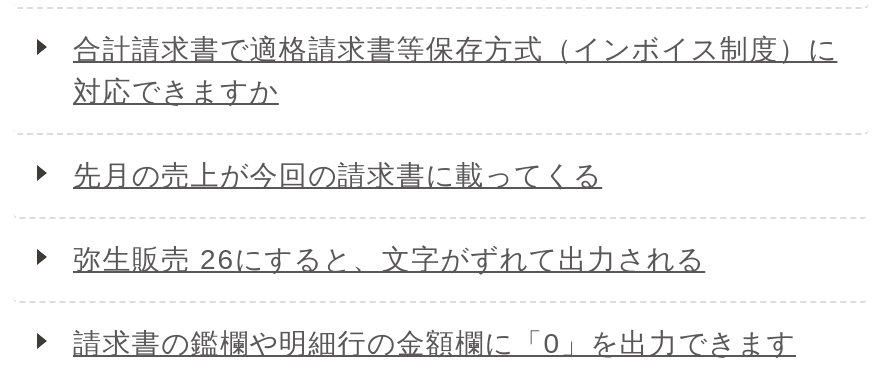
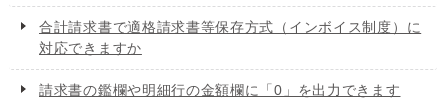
[73,159,705,275] 先月の売上が今回の請求書に載ってくる | 弥生販売 26にすると、文字がずれて出力される -> none

